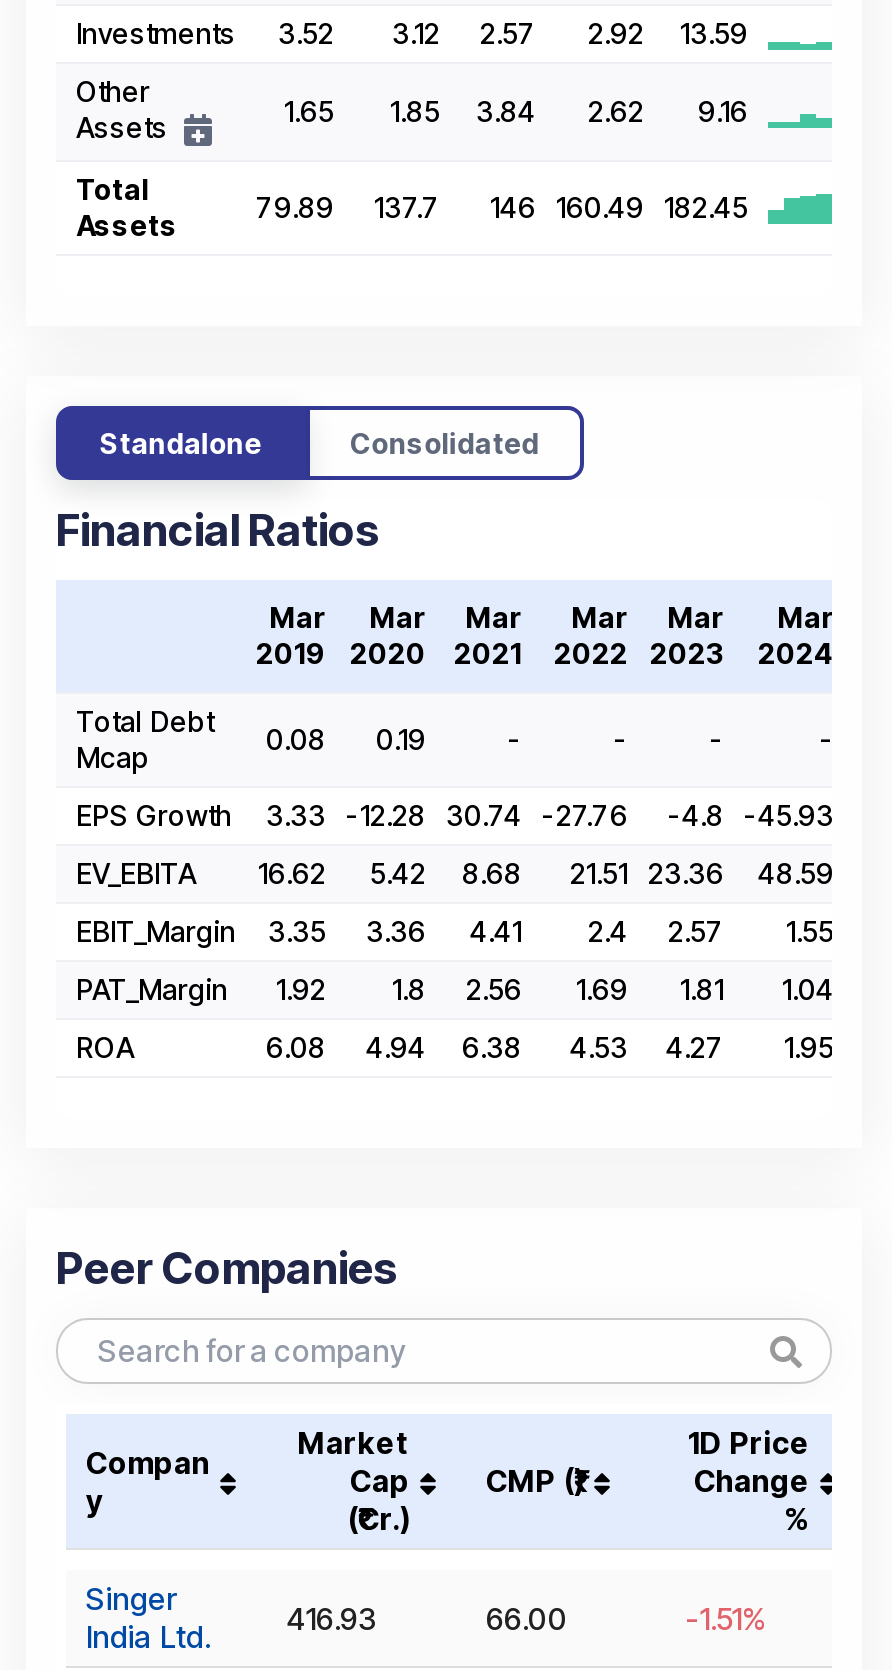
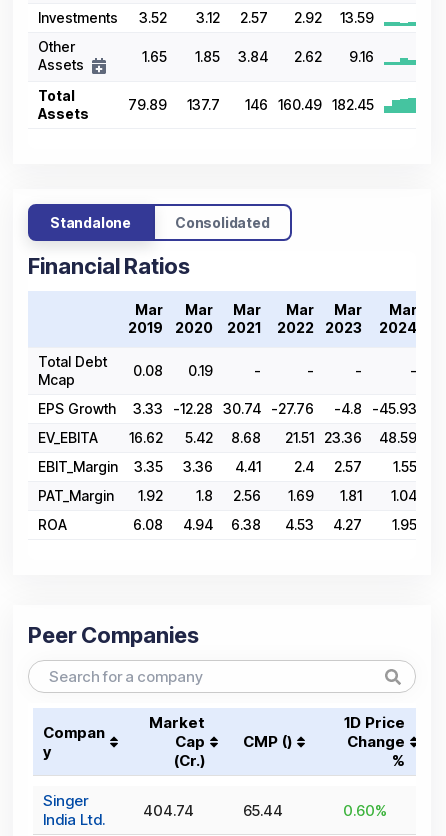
[86,1599,376,1656] India Ltd. 416.93 -> [43,800,194,829] India Ltd. 404.74
[486,1599,568,1637] 66.00 -> [243,800,283,819] 65.44
[686,1599,766,1637] -1.51% -> [343,800,387,819] 0.60%

